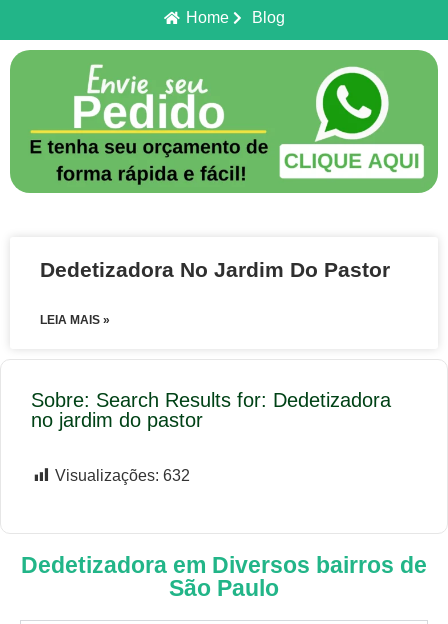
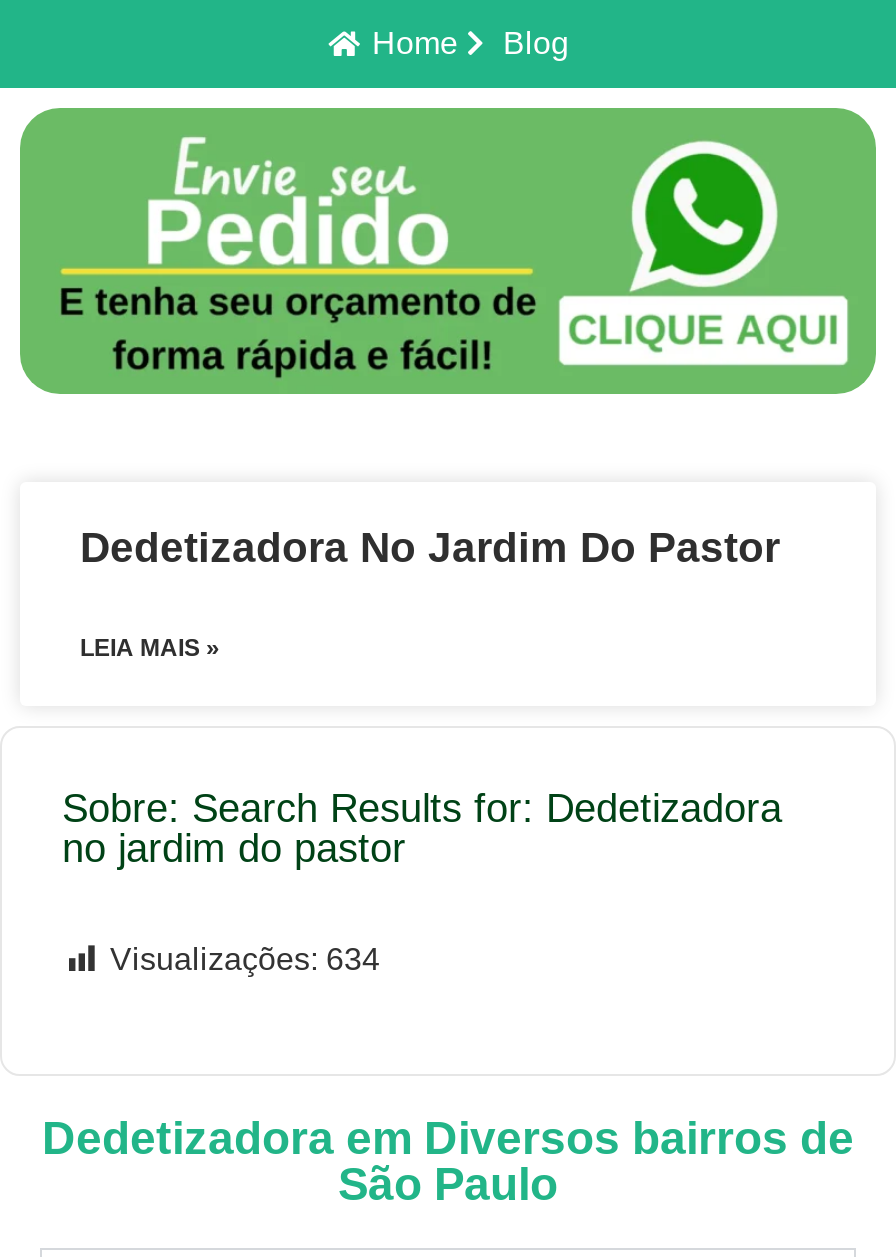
[55,467,190,484] Visualizações: 632 -> [110,943,380,977] Visualizações: 634

